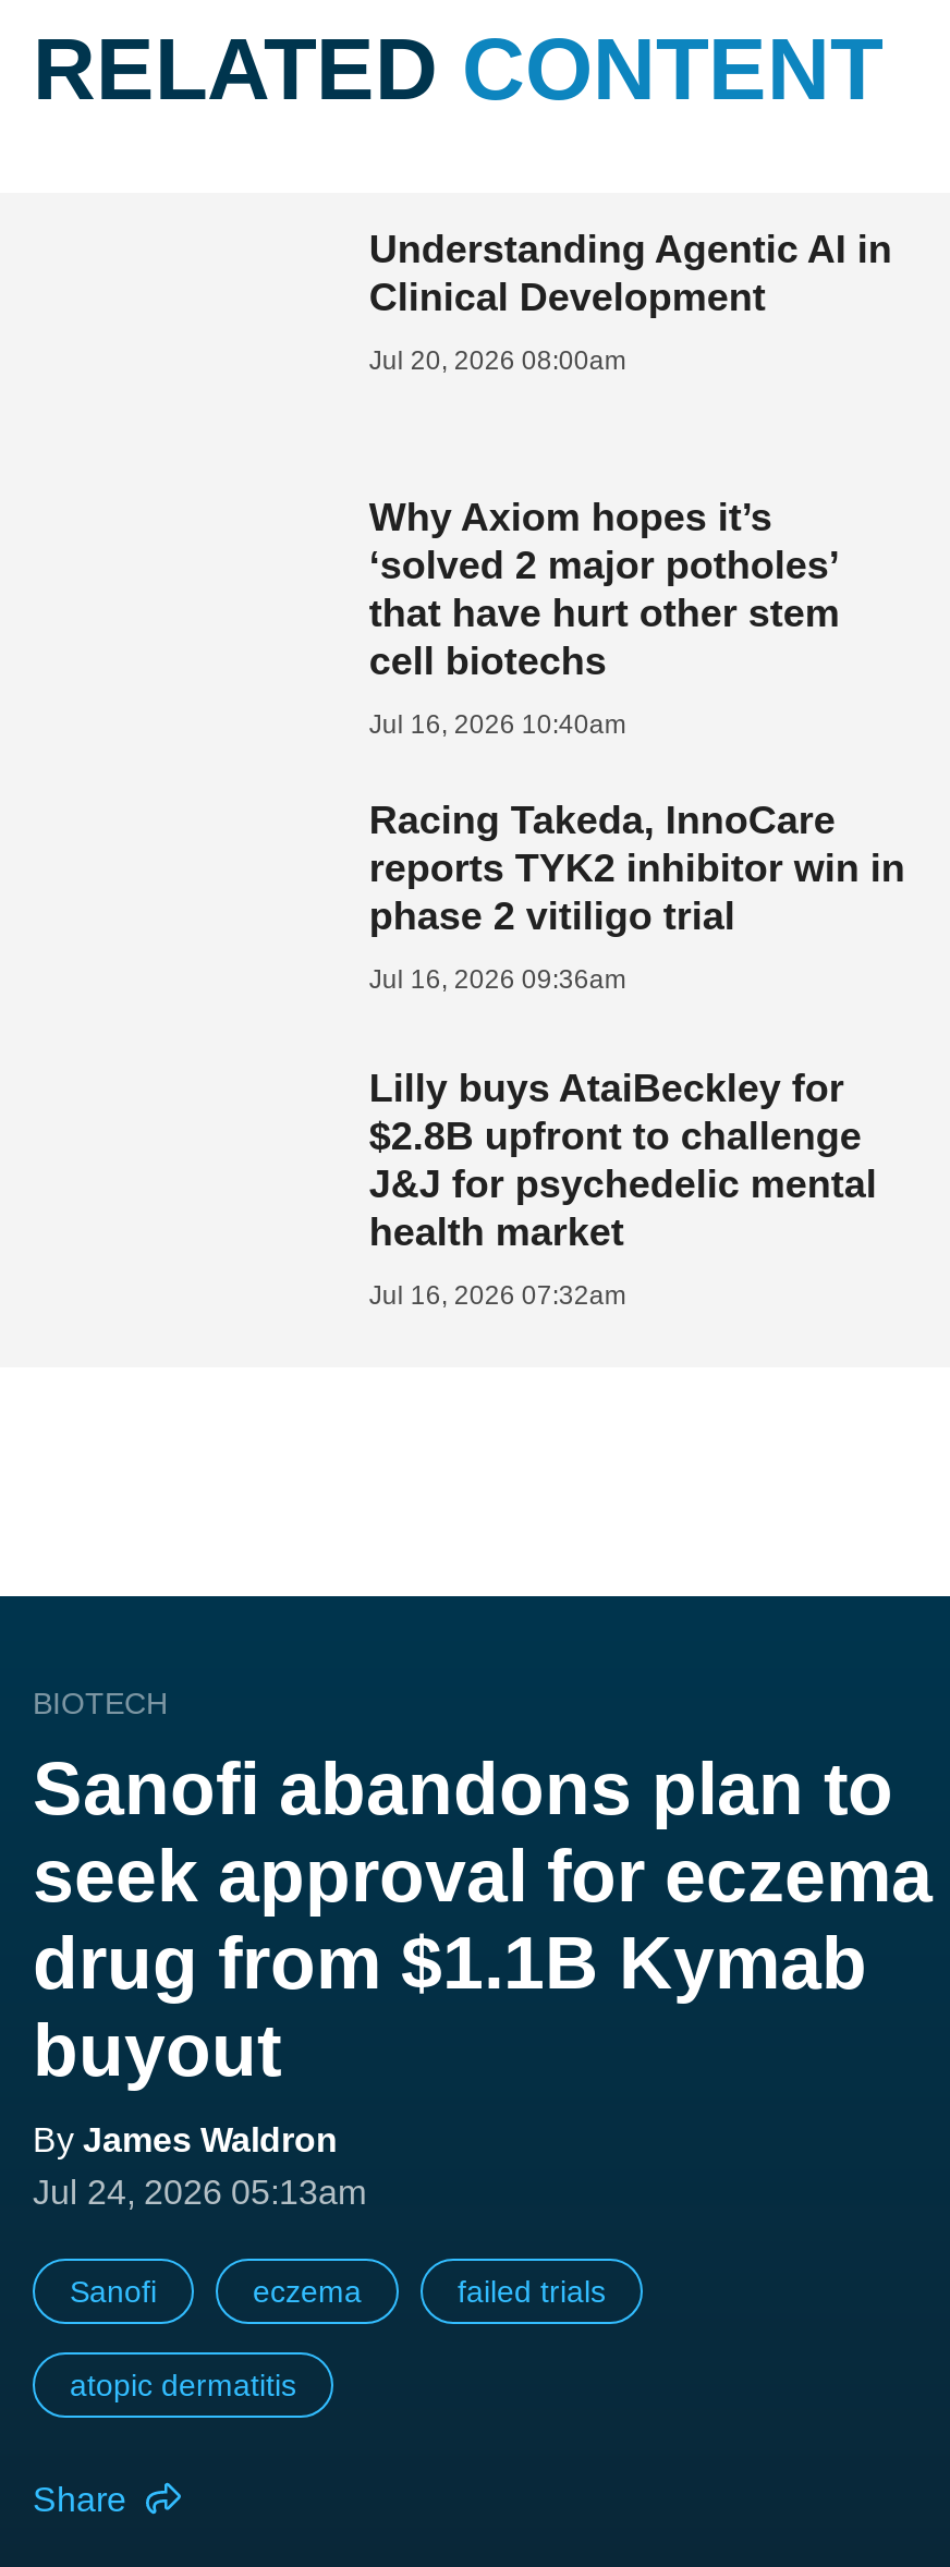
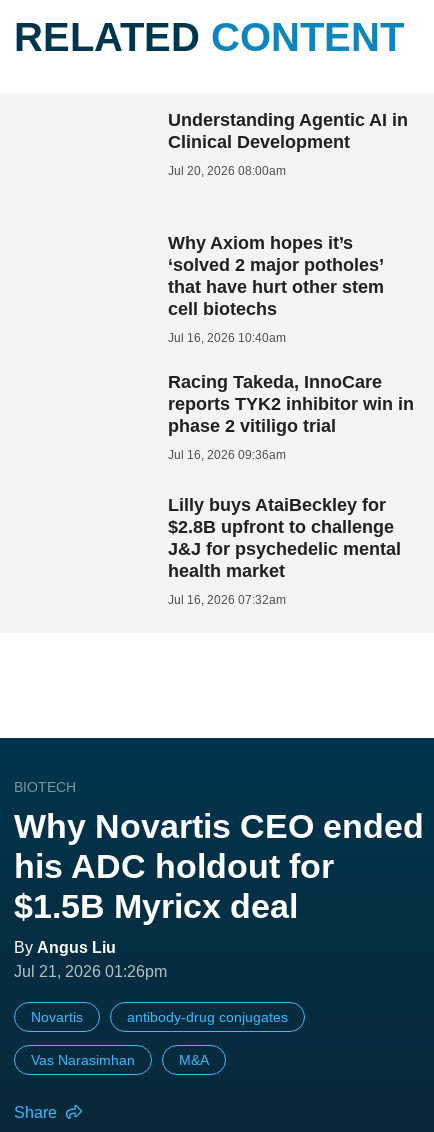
[33,1746,933,2210] Sanofi abandons plan to | seek approval for eczema | drug from $1.1B Kymab | buyout | By James Waldron | Jul 24, 2026 05:13am -> [14,807,424,980] Why Novartis CEO ended | his ADC holdout for | $1.5B Myricx deal | By Angus Liu | Jul 21, 2026 01:26pm
[70,2273,606,2308] Sanofi | eczema | failed trials -> [31,1009,288,1025] Novartis | antibody-drug conjugates
[70,2367,296,2402] atopic dermatitis -> [31,1052,209,1068] Vas Narasimhan | M&A

